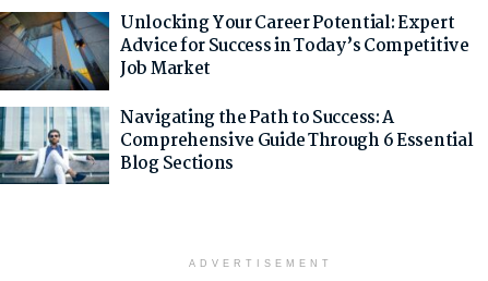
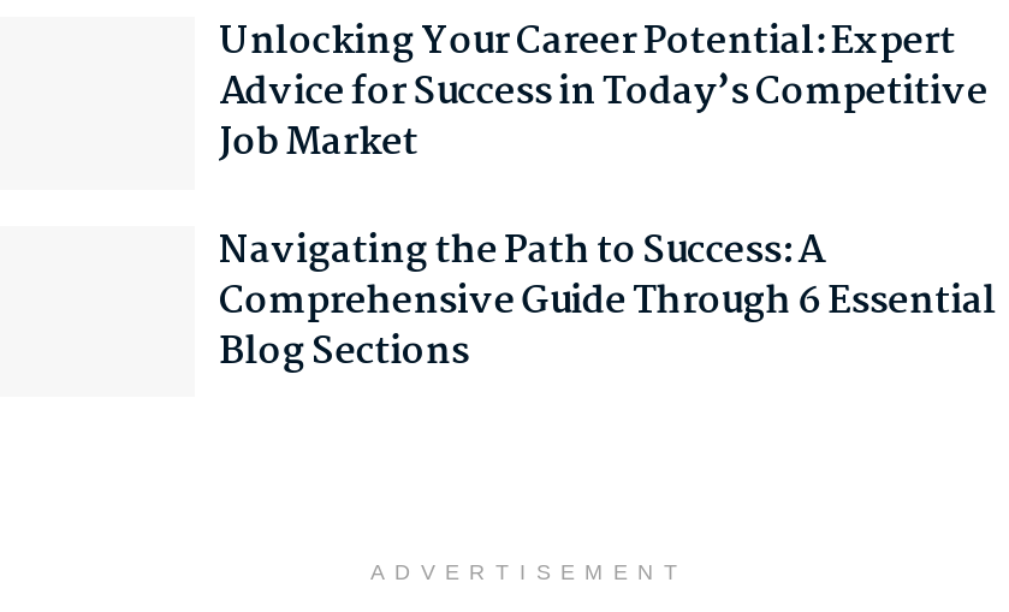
[3,11,110,91] [image] -> none
[3,106,110,185] [image] -> none

